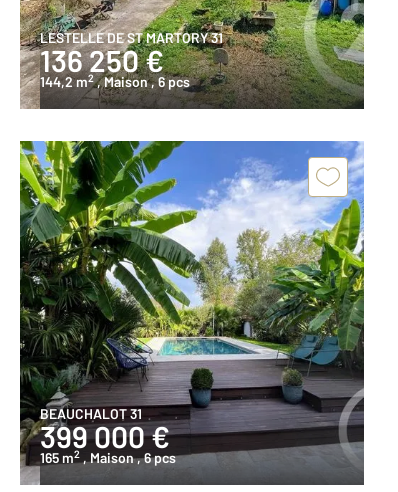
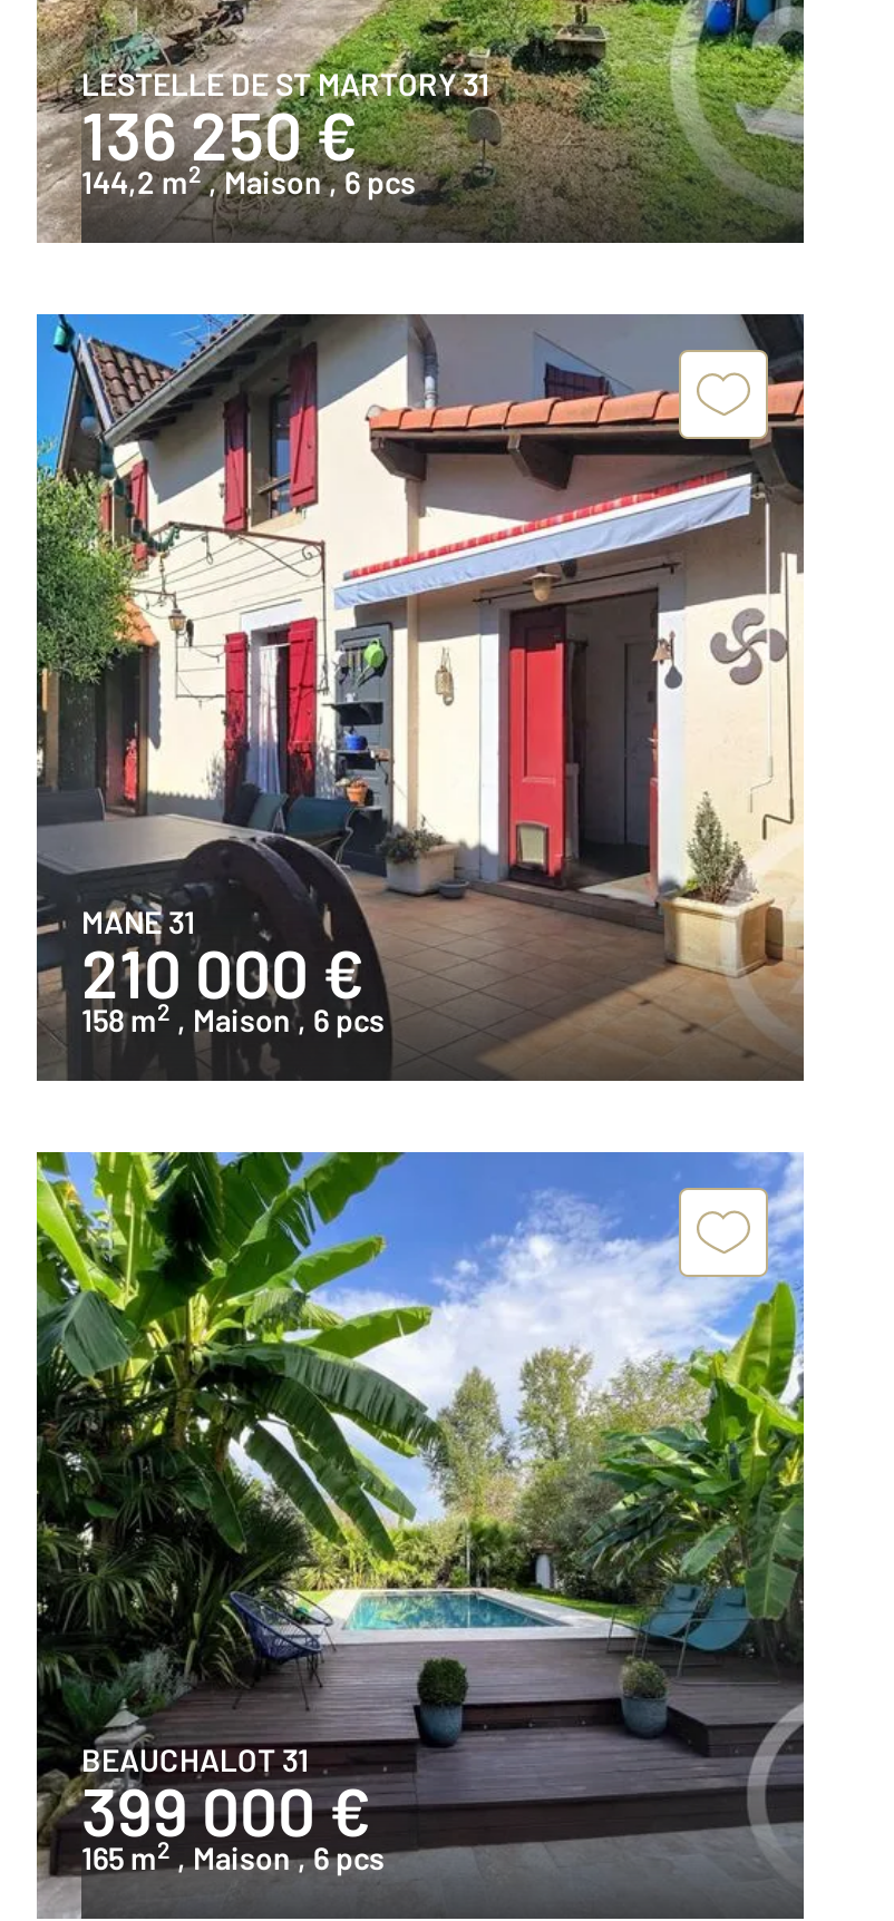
none -> [35,312,806,1081] [image] | MANE 31 | 210 000 € | 158 m2 , Maison , 6 pcs

